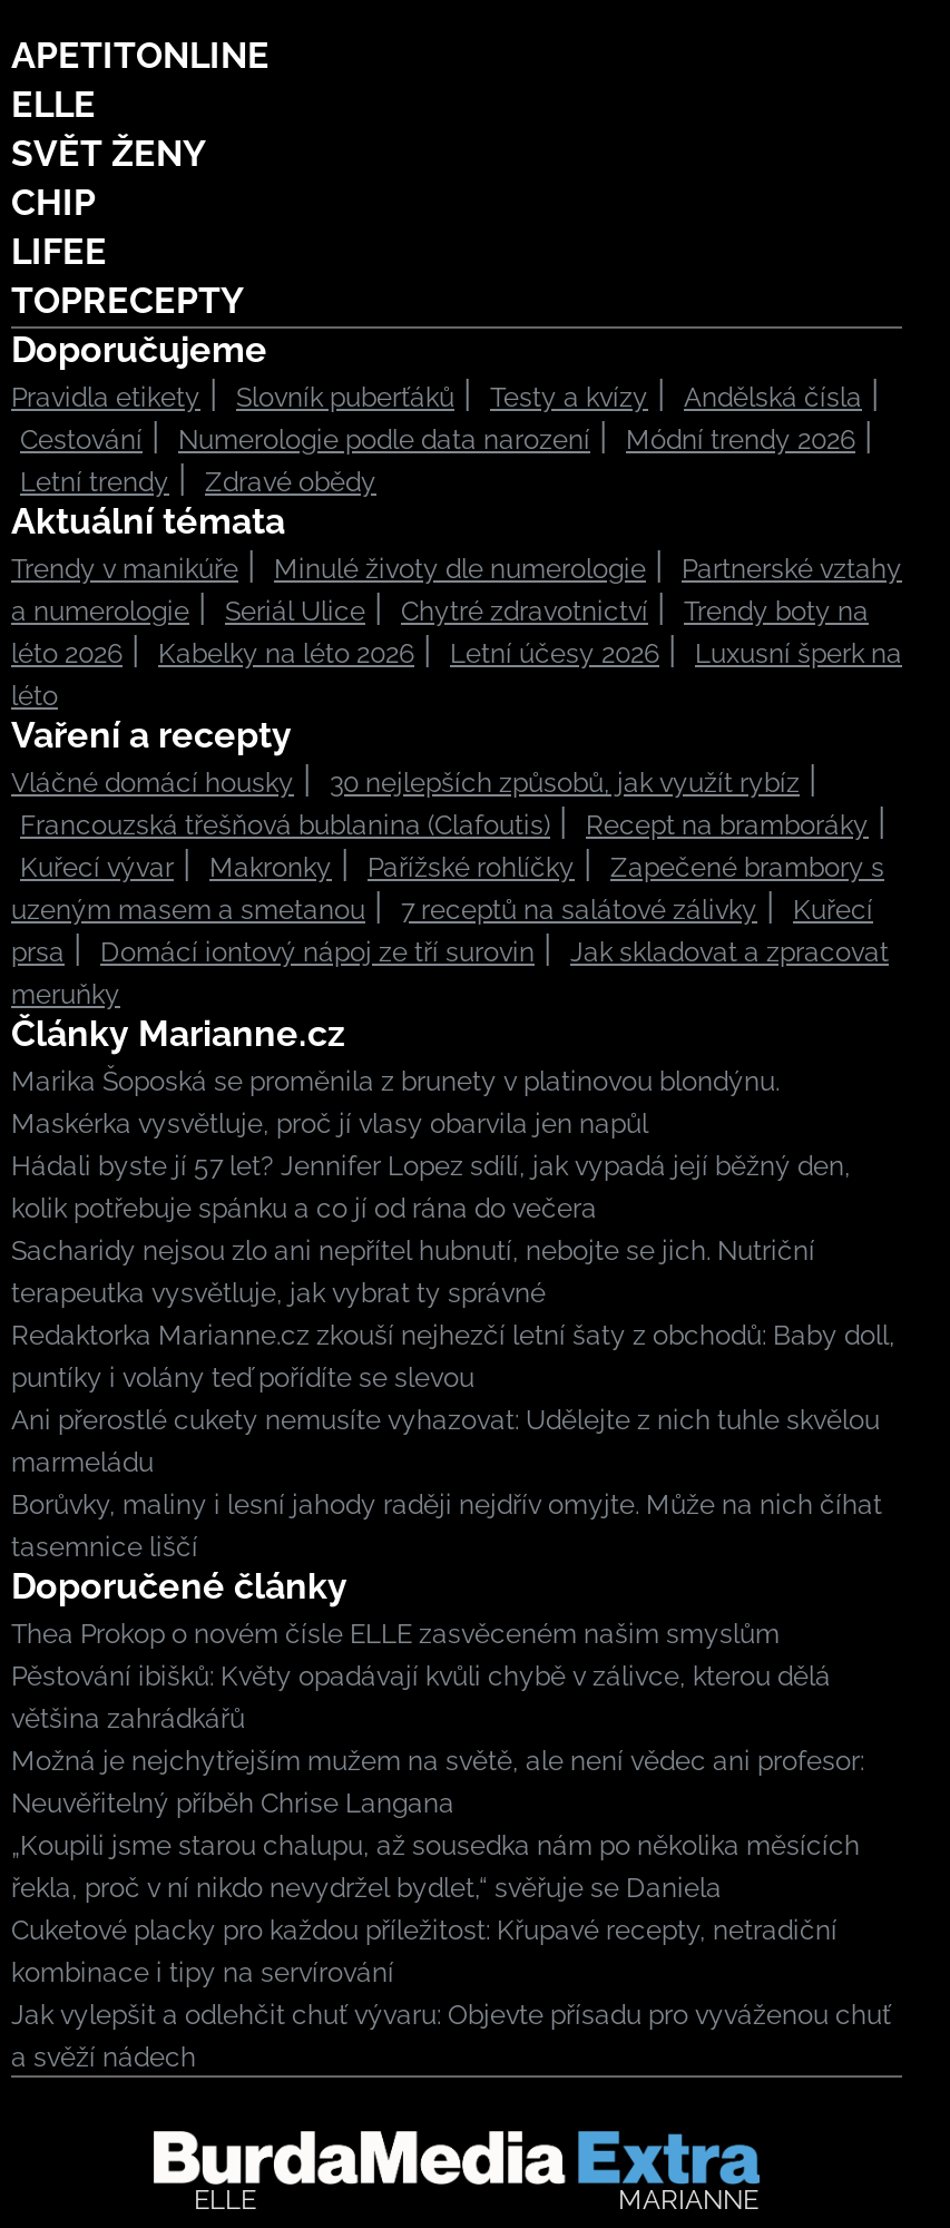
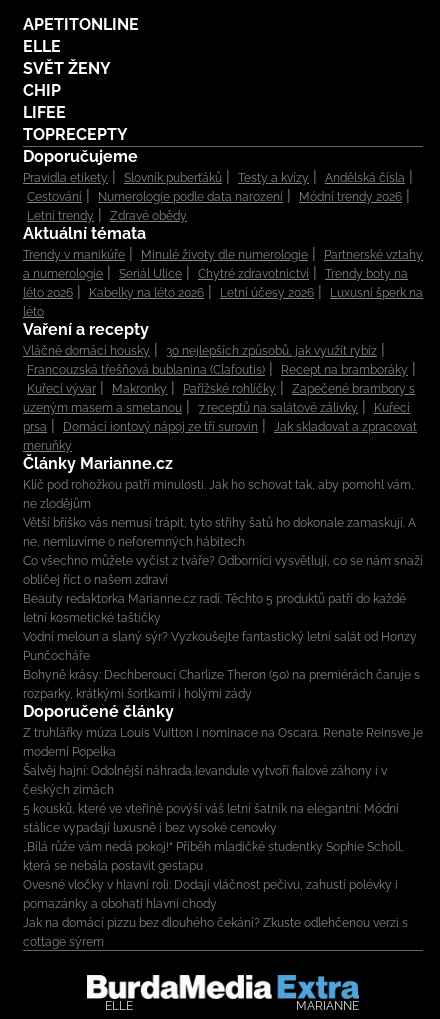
[11,1066,895,1563] Marika Šoposká se proměnila z brunety v platinovou blondýnu. | Maskérka vysvětluje, proč jí vlasy obarvila jen napůl | Hádali byste jí 57 let? Jennifer Lopez sdílí, jak vypadá její běžný den, | kolik potřebuje spánku a co jí od rána do večera | Sacharidy nejsou zlo ani nepřítel hubnutí, nebojte se jich. Nutriční | terapeutka vysvětluje, jak vybrat ty správné | Redaktorka Marianne.cz zkouší nejhezčí letní šaty z obchodů: Baby doll, | puntíky i volány teď pořídíte se slevou | Ani přerostlé cukety nemusíte vyhazovat: Udělejte z nich tuhle skvělou | marmeládu | Borůvky, maliny i lesní jahody raději nejdřív omyjte. Může na nich číhat | tasemnice liščí -> [23,478,423,701] Klíč pod rohožkou patří minulosti. Jak ho schovat tak, aby pomohl vám, | ne zlodějům | Větší bříško vás nemusí trápit, tyto střihy šatů ho dokonale zamaskují. A | ne, nemluvíme o neforemných hábitech | Co všechno můžete vyčíst z tváře? Odborníci vysvětlují, co se nám snaží | obličej říct o našem zdraví | Beauty redaktorka Marianne.cz radí: Těchto 5 produktů patří do každé | letní kosmetické taštičky | Vodní meloun a slaný sýr? Vyzkoušejte fantastický letní salát od Honzy | Punčocháře | Bohyně krásy: Dechberoucí Charlize Theron (50) na premiérách čaruje s | rozparky, krátkými šortkami i holými zády
[11,1619,891,2073] Thea Prokop o novém čísle ELLE zasvěceném našim smyslům | Pěstování ibišků: Květy opadávají kvůli chybě v zálivce, kterou dělá | většina zahrádkářů | Možná je nejchytřejším mužem na světě, ale není vědec ani profesor: | Neuvěřitelný příběh Chrise Langana | „Koupili jsme starou chalupu, až sousedka nám po několika měsících | řekla, proč v ní nikdo nevydržel bydlet,“ svěřuje se Daniela | Cuketové placky pro každou příležitost: Křupavé recepty, netradiční | kombinace i tipy na servírování | Jak vylepšit a odlehčit chuť vývaru: Objevte přísadu pro vyváženou chuť | a svěží nádech -> [23,726,423,949] Z truhlářky múza Louis Vuitton i nominace na Oscara. Renate Reinsve je | moderní Popelka | Šalvěj hajní: Odolnější náhrada levandule vytvoří fialové záhony i v | českých zimách | 5 kousků, které ve vteřině povýší váš letní šatník na elegantní: Módní | stálice vypadají luxusně i bez vysoké cenovky | „Bílá růže vám nedá pokoj!“ Příběh mladičké studentky Sophie Scholl, | která se nebála postavit gestapu | Ovesné vločky v hlavní roli: Dodají vláčnost pečivu, zahustí polévky i | pomazánky a obohatí hlavní chody | Jak na domácí pizzu bez dlouhého čekání? Zkuste odlehčenou verzi s | cottage sýrem

